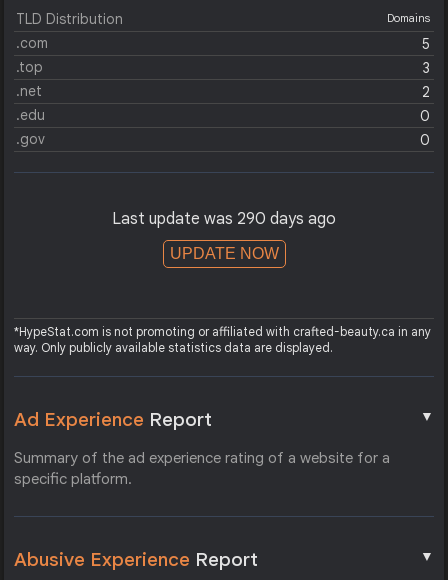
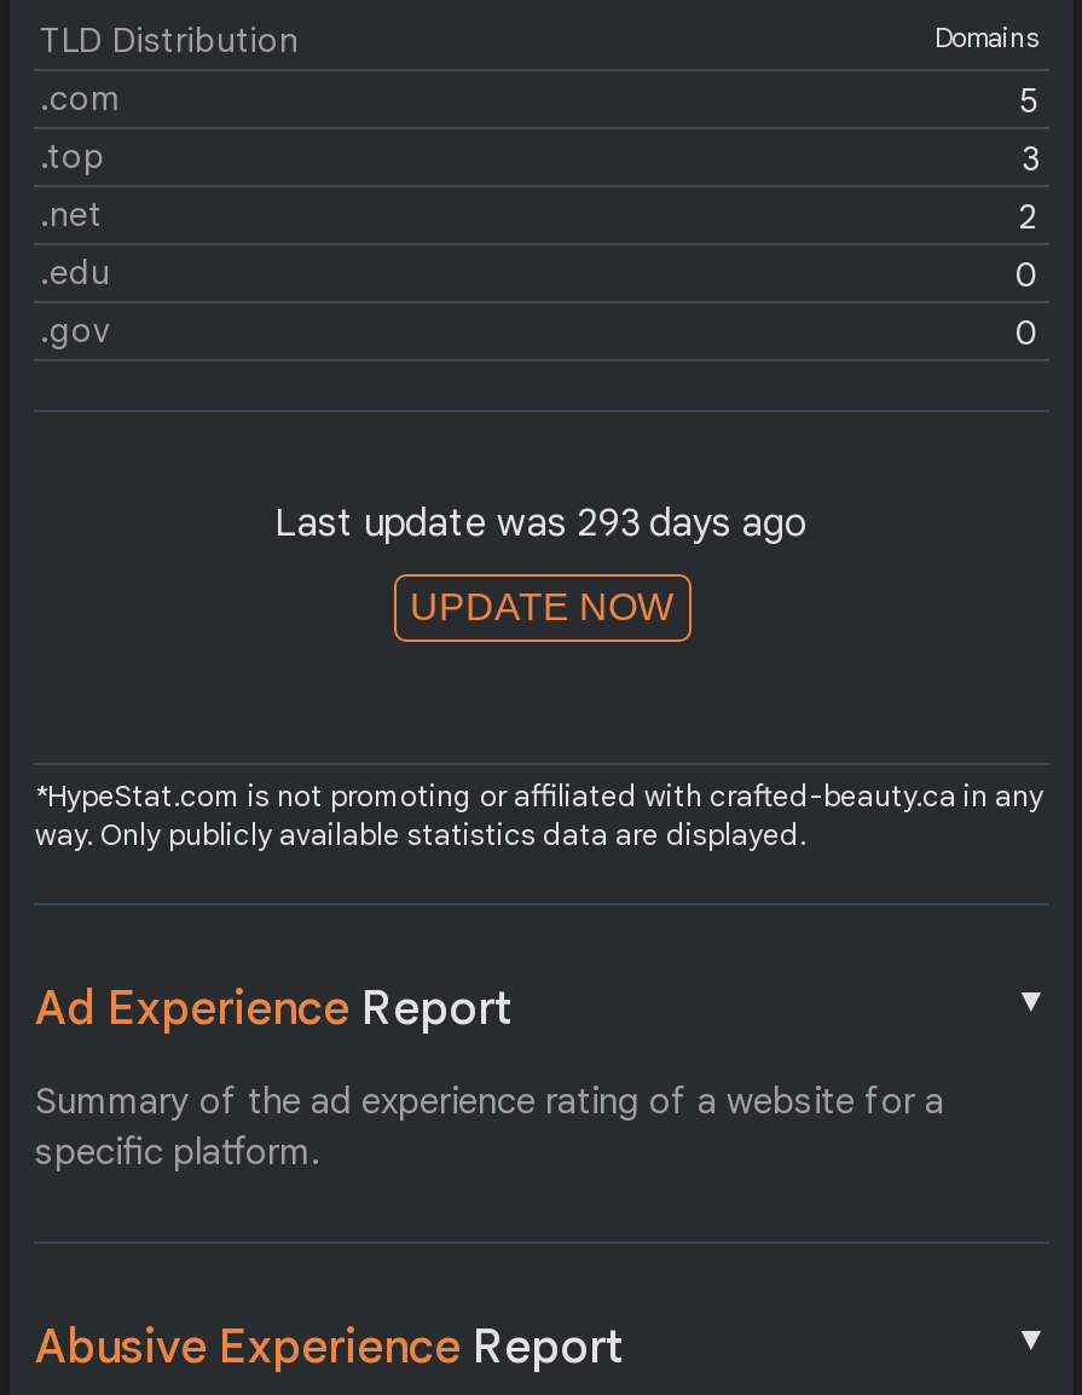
[112,209,336,229] Last update was 290 days ago -> [274,500,809,548] Last update was 293 days ago

